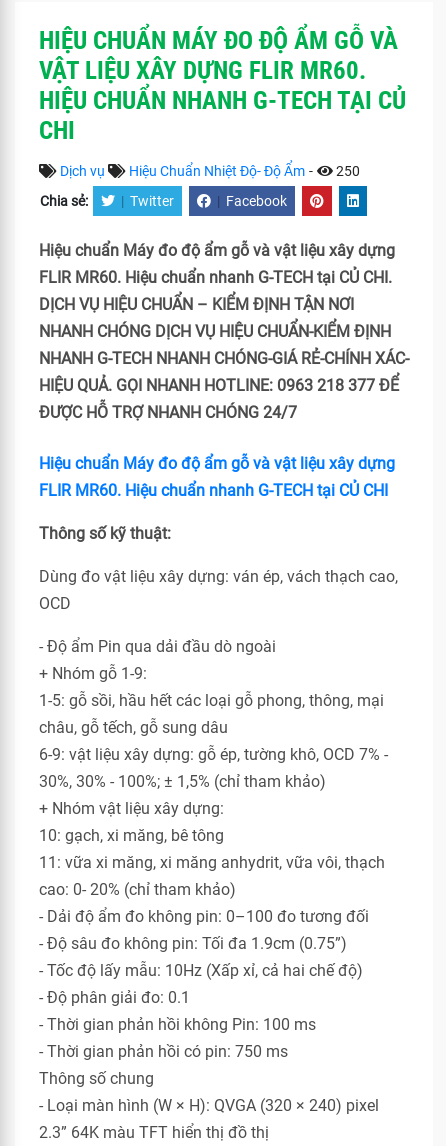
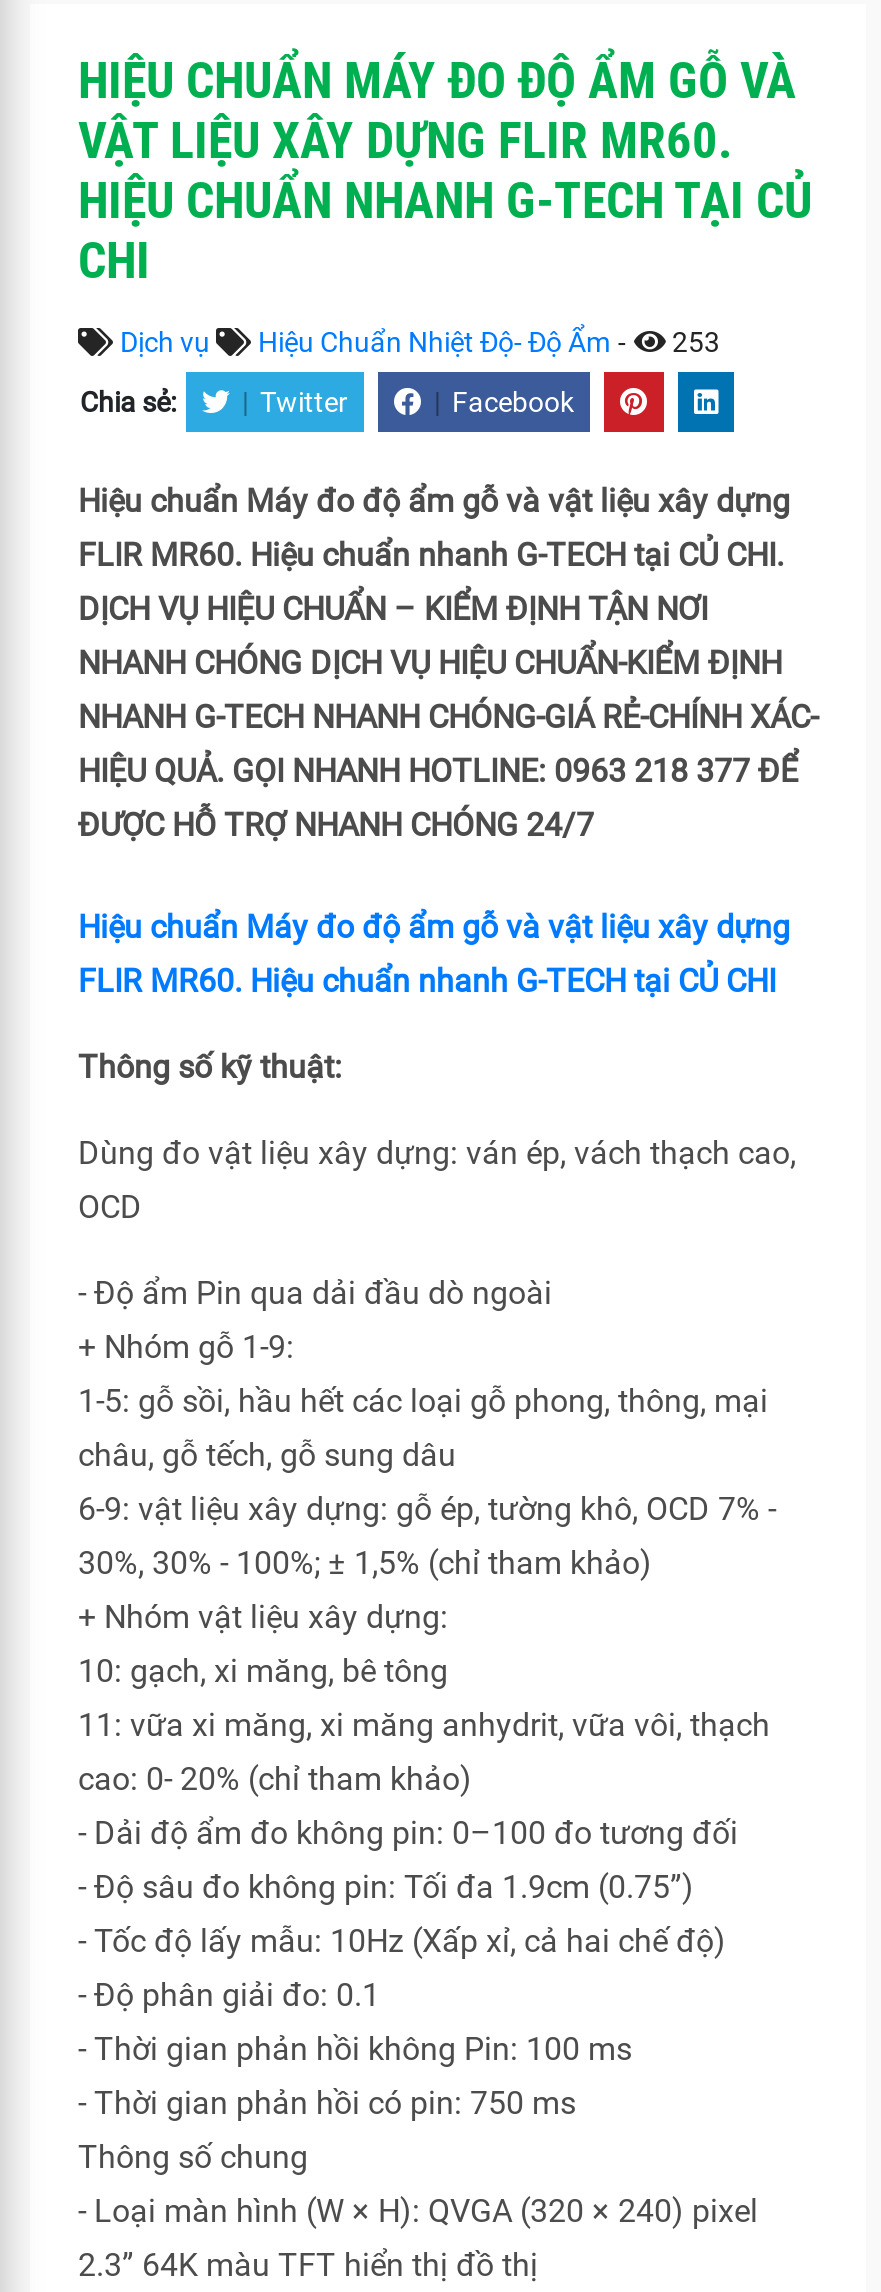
[60,163,360,179] Dịch vụ Hiệu Chuẩn Nhiệt Độ- Độ Ẩm - 250 -> [120,326,720,358] Dịch vụ Hiệu Chuẩn Nhiệt Độ- Độ Ẩm - 253

